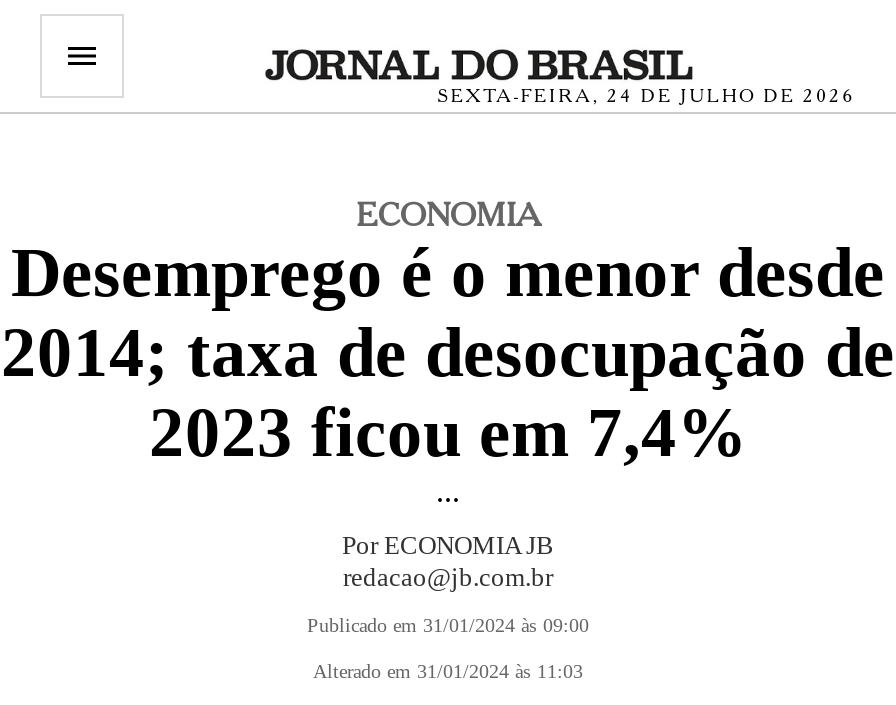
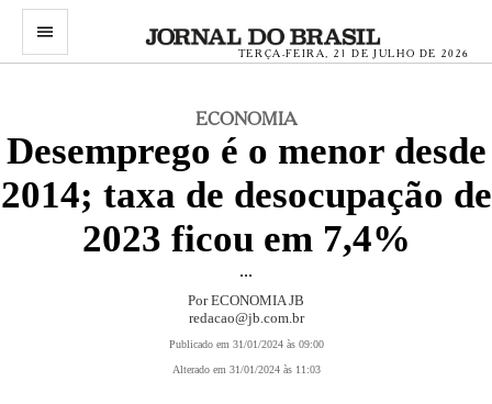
[438,84,856,106] SEXTA-FEIRA, 24 DE JULHO DE 2026 -> [238,47,470,59] TERÇA-FEIRA, 21 DE JULHO DE 2026

